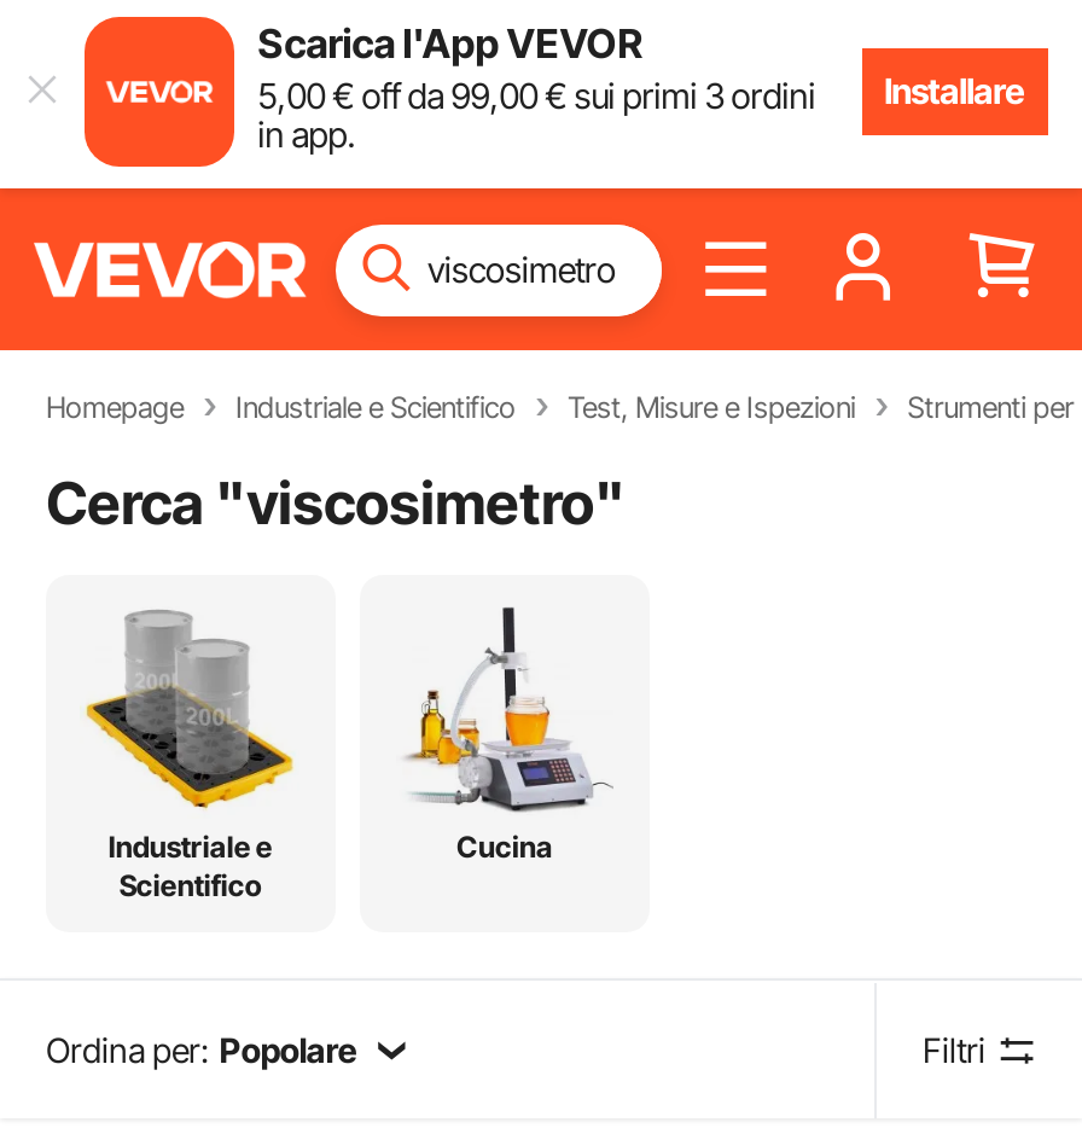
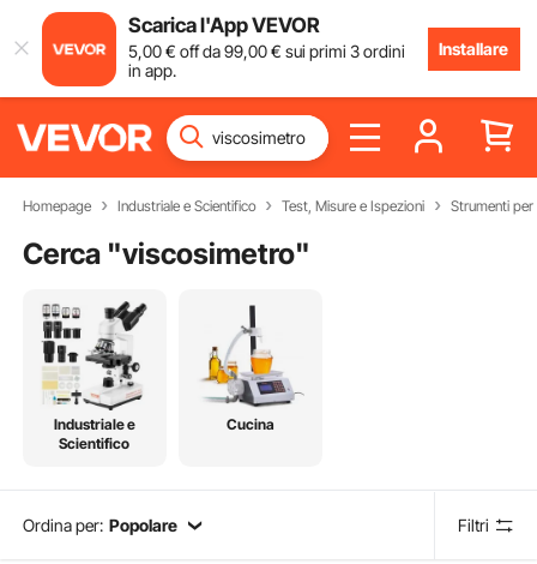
[85,601,295,819] [image] -> [41,300,147,412] [image]

